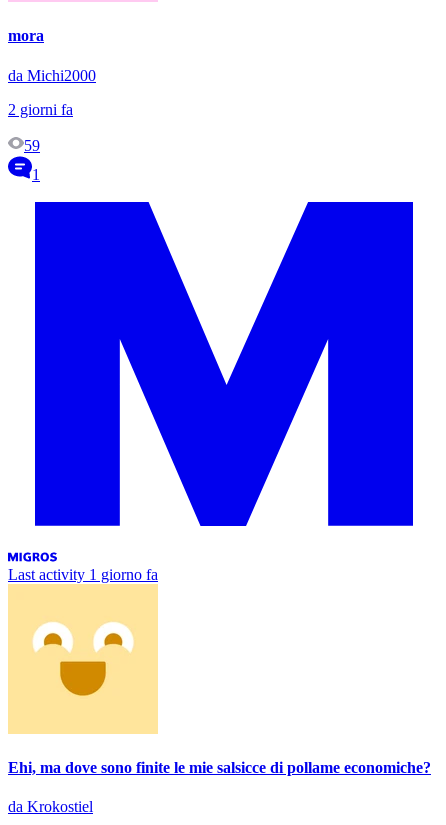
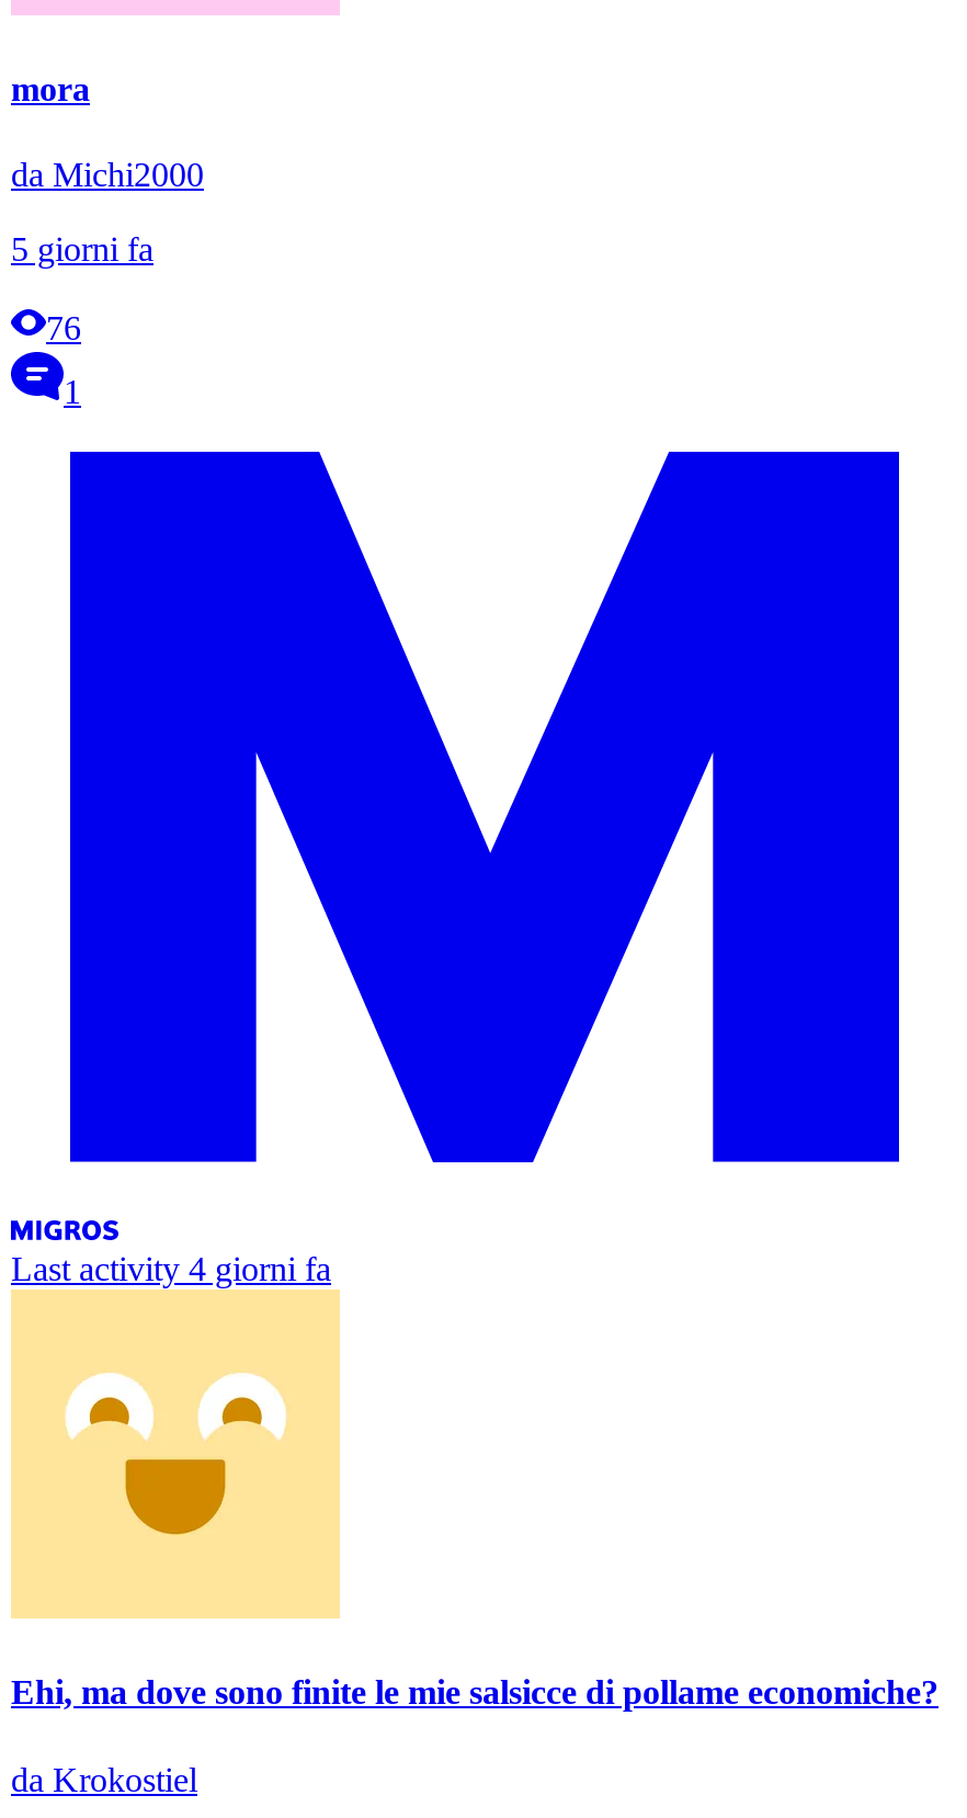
[8,101,73,118] 2 giorni fa -> [11,231,153,268] 5 giorni fa
[24,137,40,154] 59 -> [46,310,81,347] 76
[8,566,158,583] Last activity 1 giorno fa -> [11,1250,331,1288] Last activity 4 giorni fa

